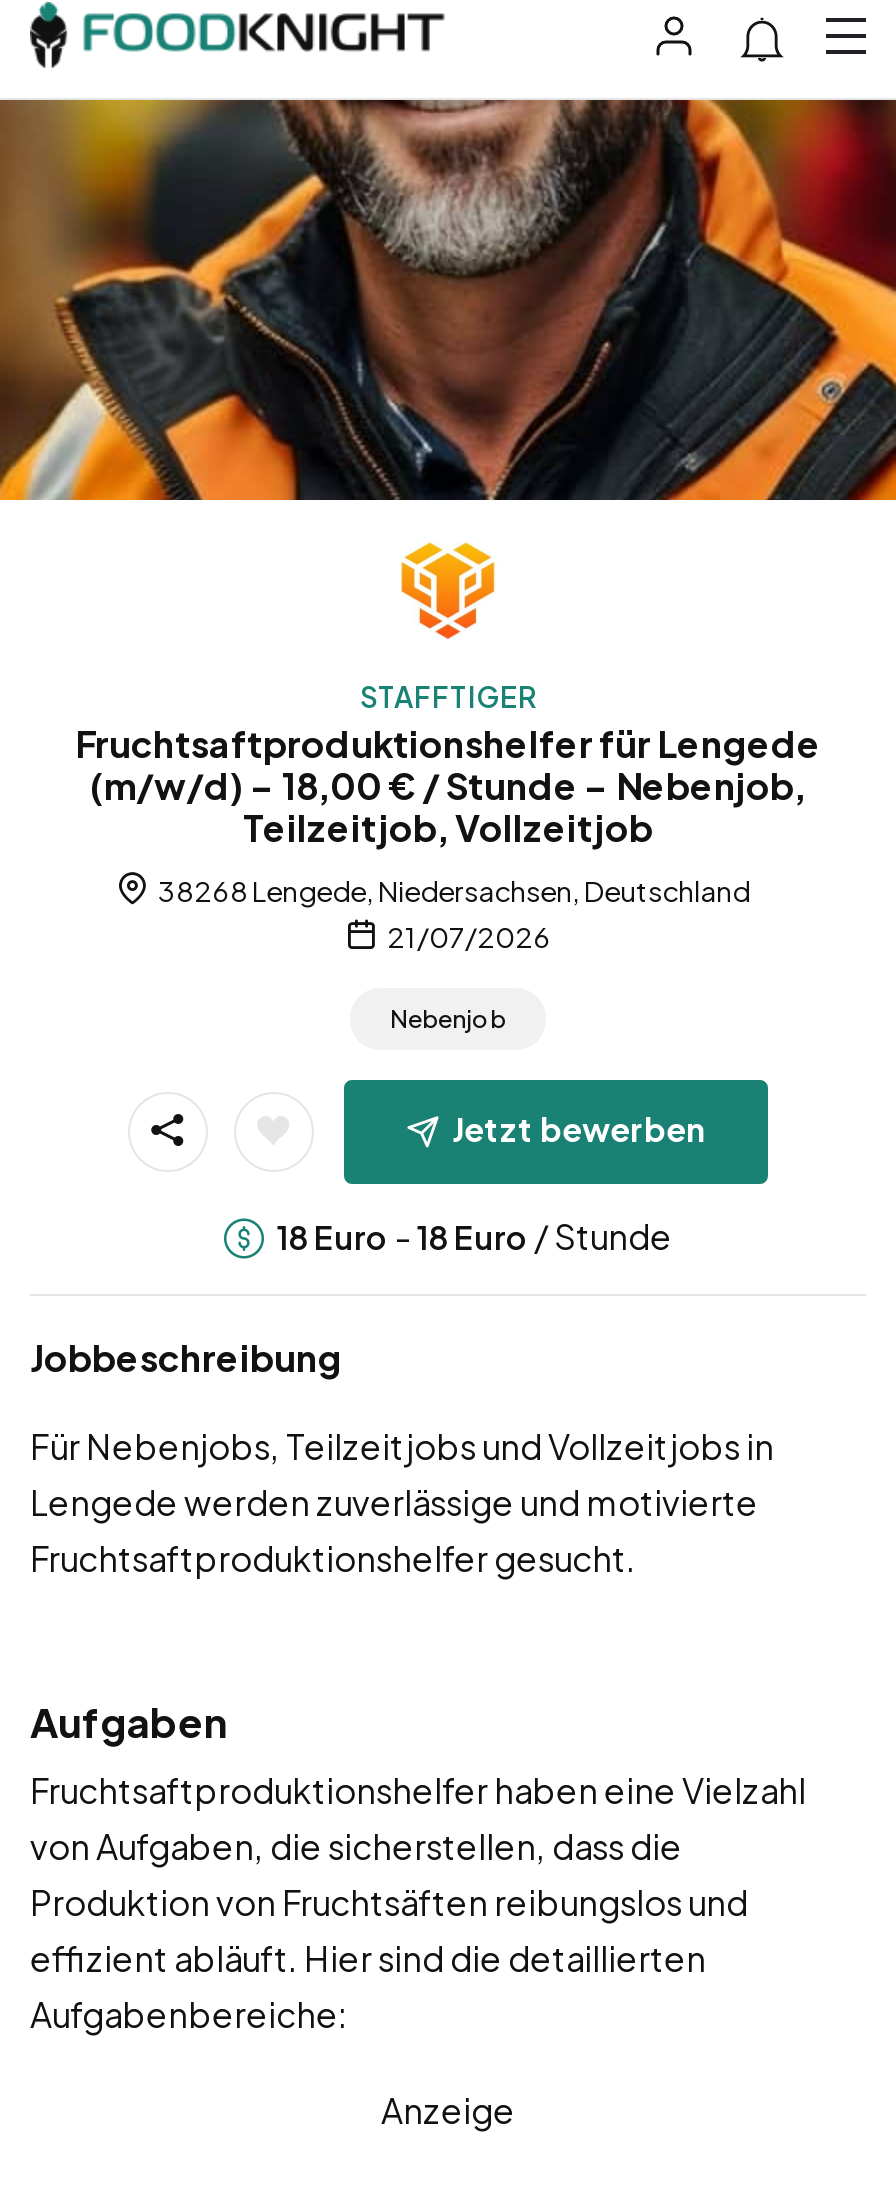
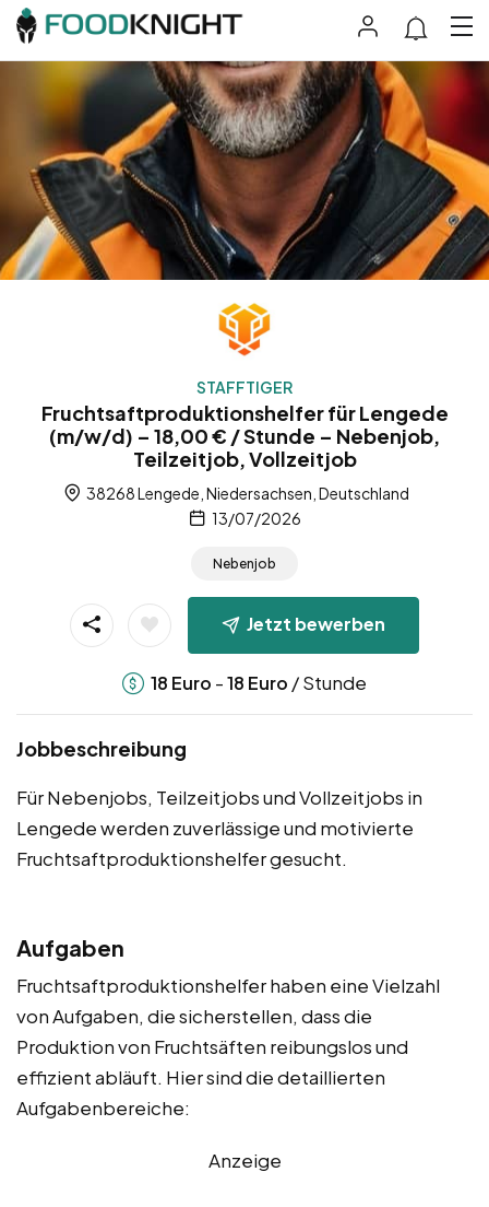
[383,919,551,955] 21/07/2026 -> [209,509,301,528] 13/07/2026

